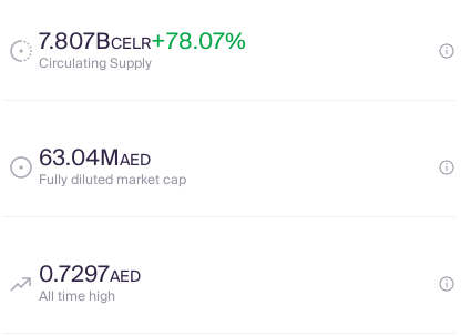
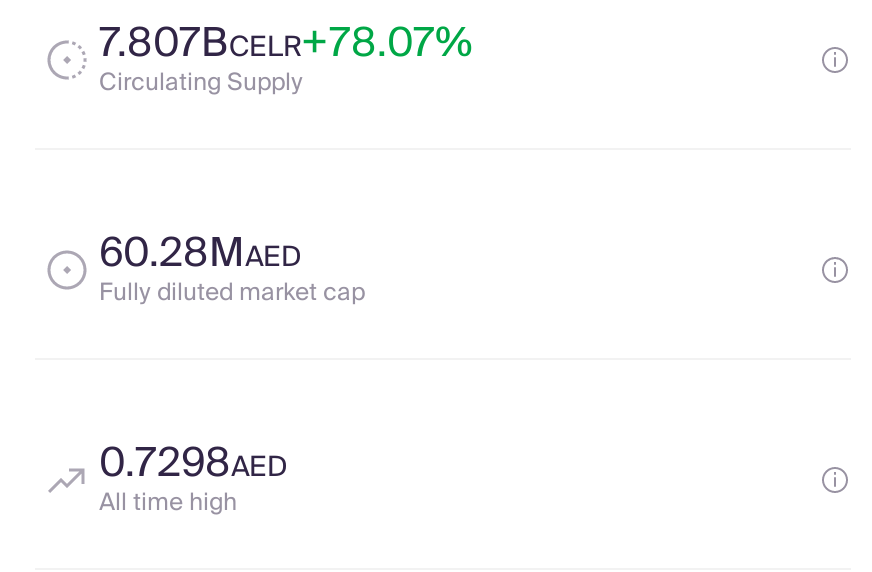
[39,140,151,177] 63.04MAED -> [99,220,301,288] 60.28MAED
[39,256,141,294] 0.7297AED -> [99,430,287,498] 0.7298AED

